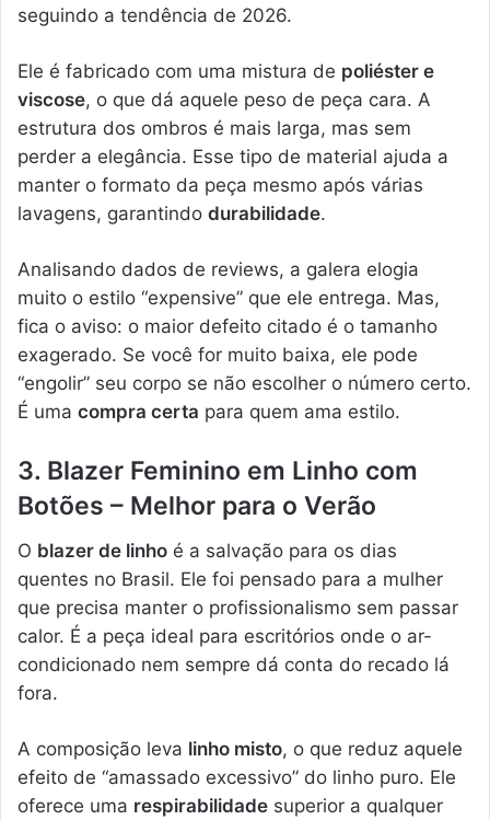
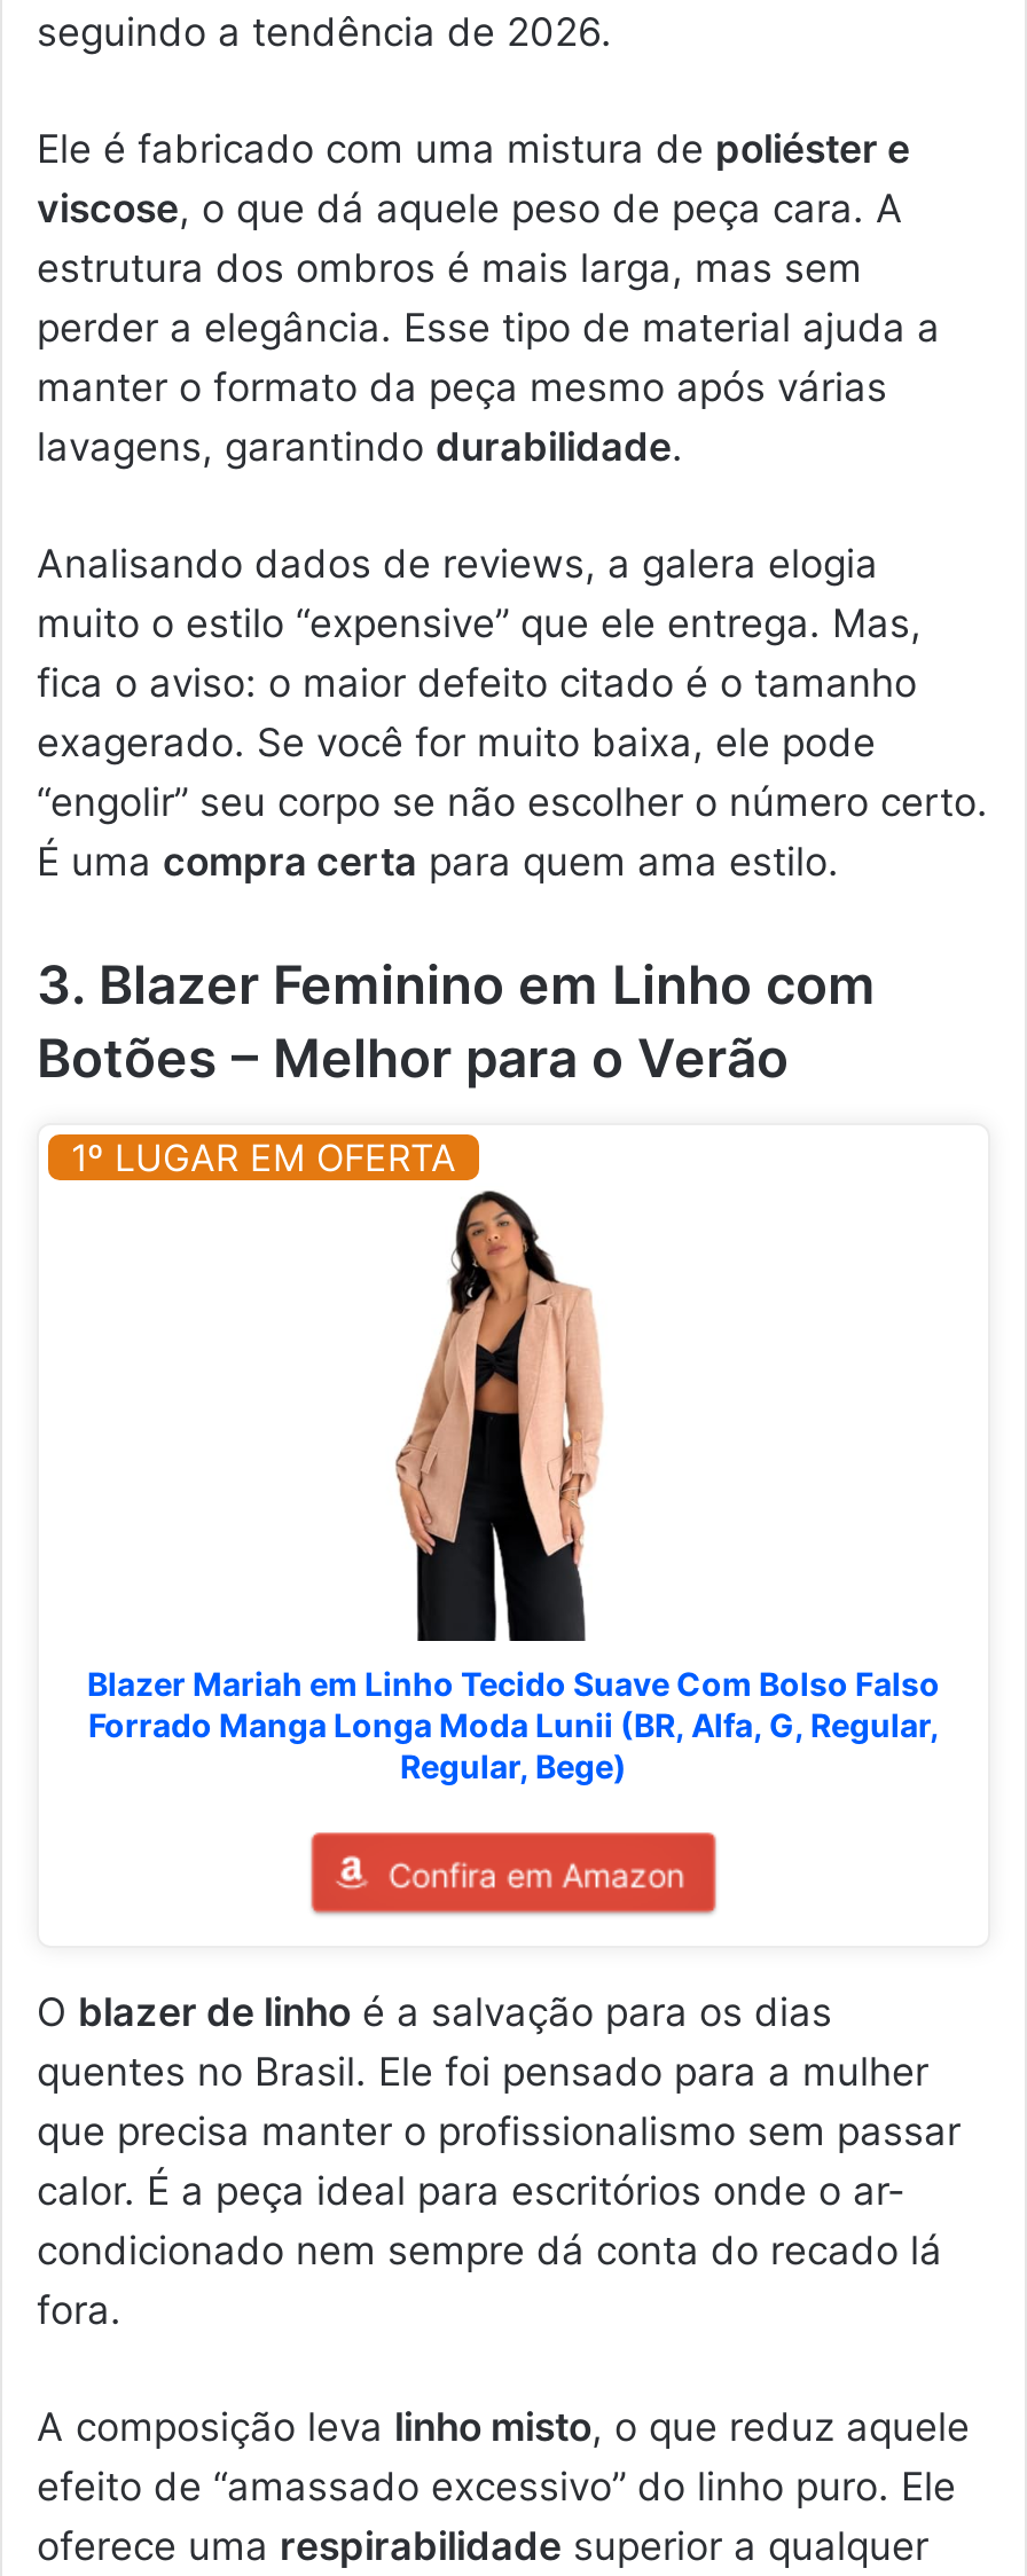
none -> [71,1134,456,1180] 1º LUGAR EM OFERTA
none -> [87,1189,940,1893] [image] | Blazer Mariah em Linho Tecido Suave Com Bolso Falso | Forrado Manga Longa Moda Lunii (BR, Alfa, G, Regular, | Regular, Bege) | Confira em Amazon

